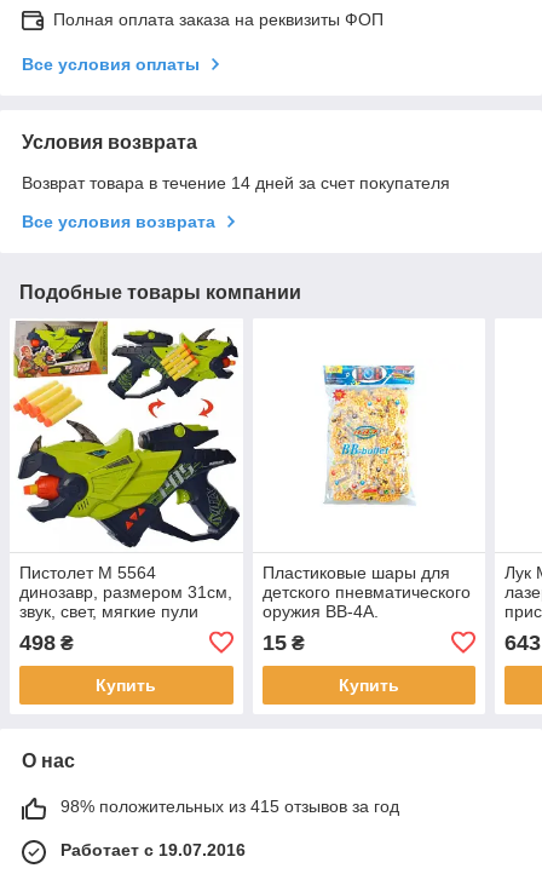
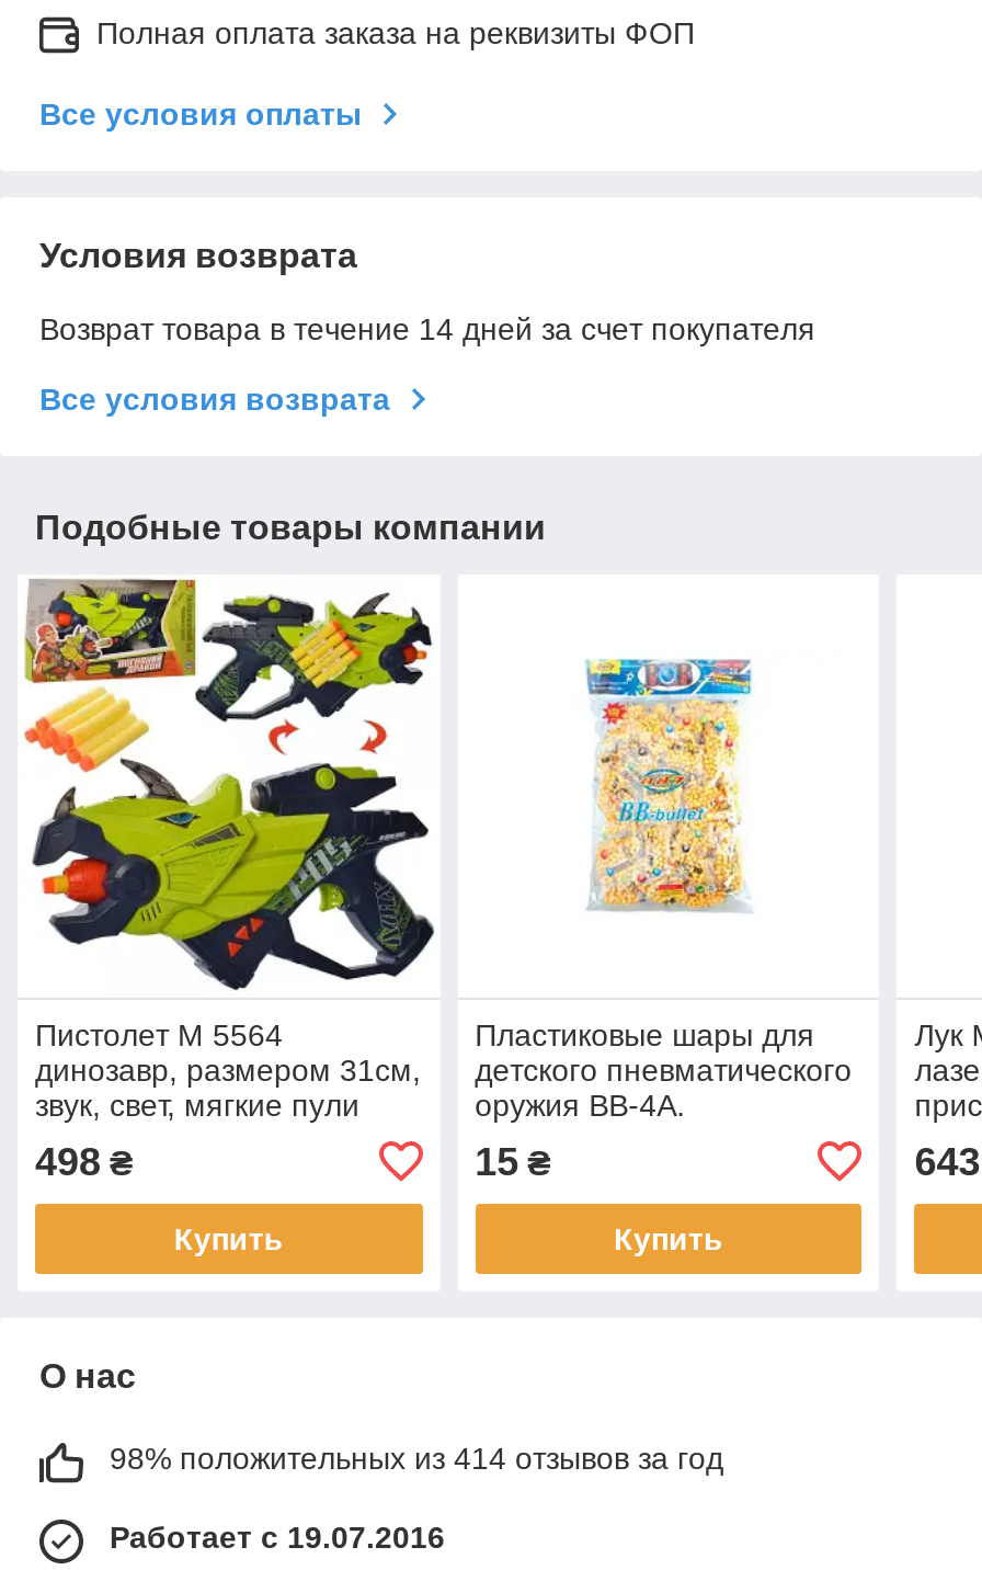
[60,796,399,816] 98% положительных из 415 отзывов за год -> [110,1440,723,1475] 98% положительных из 414 отзывов за год

